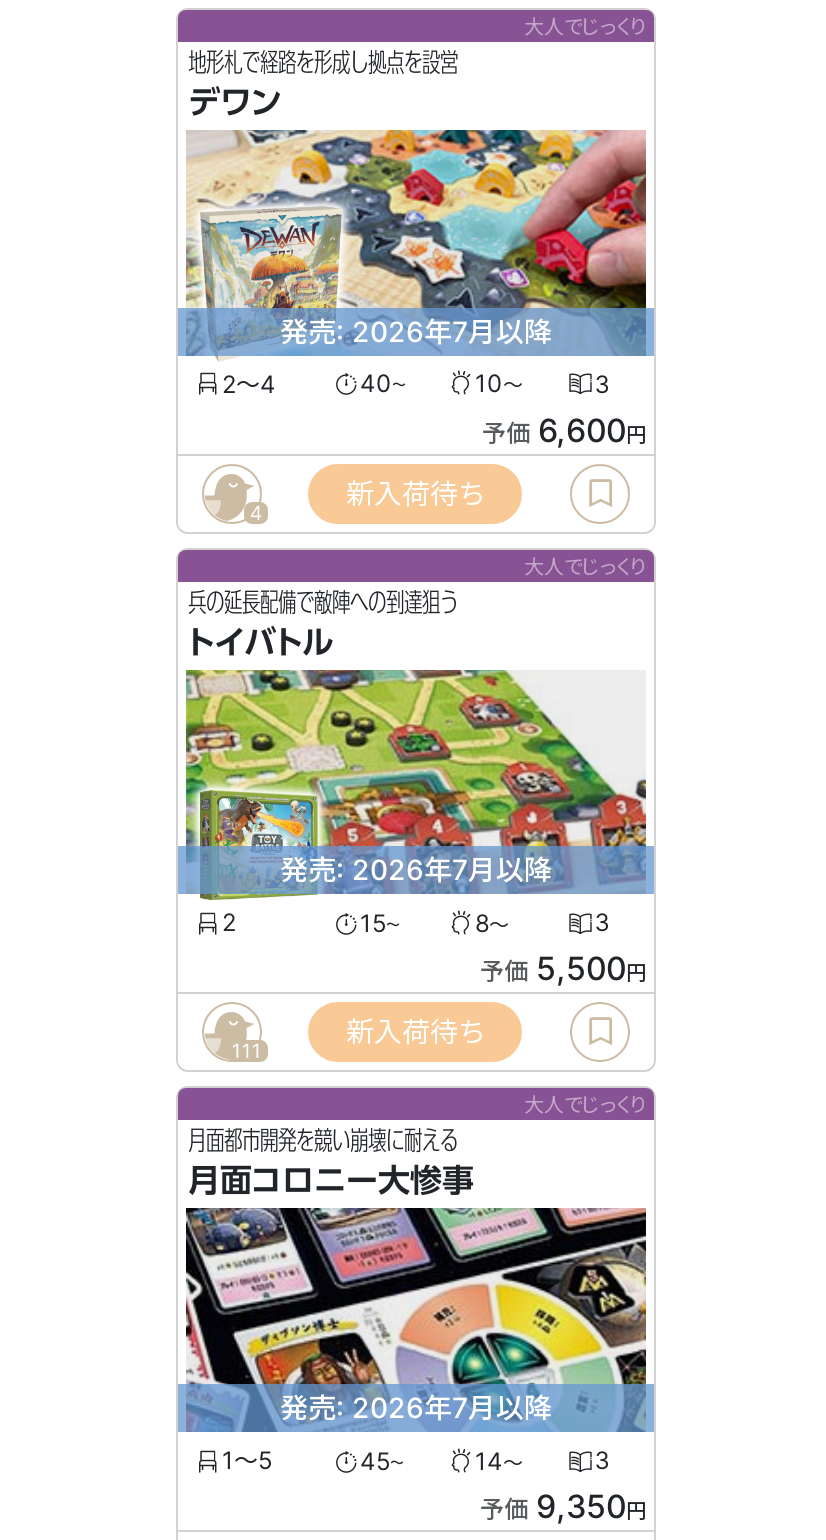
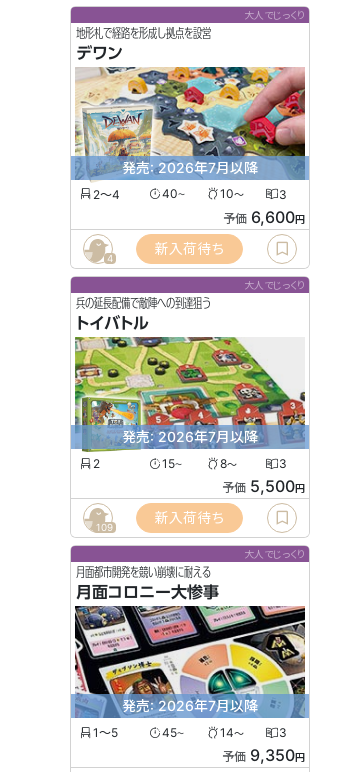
[232,1040,262,1062] 111 -> [96,522,113,533] 109

